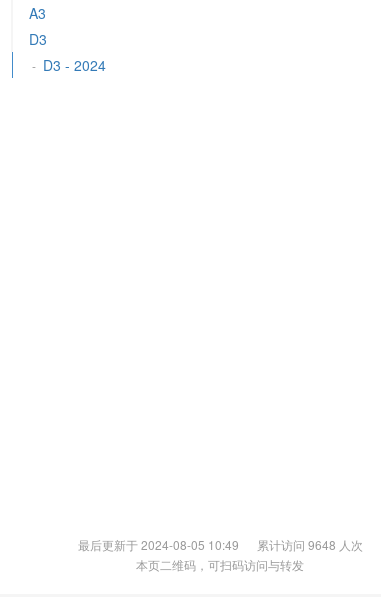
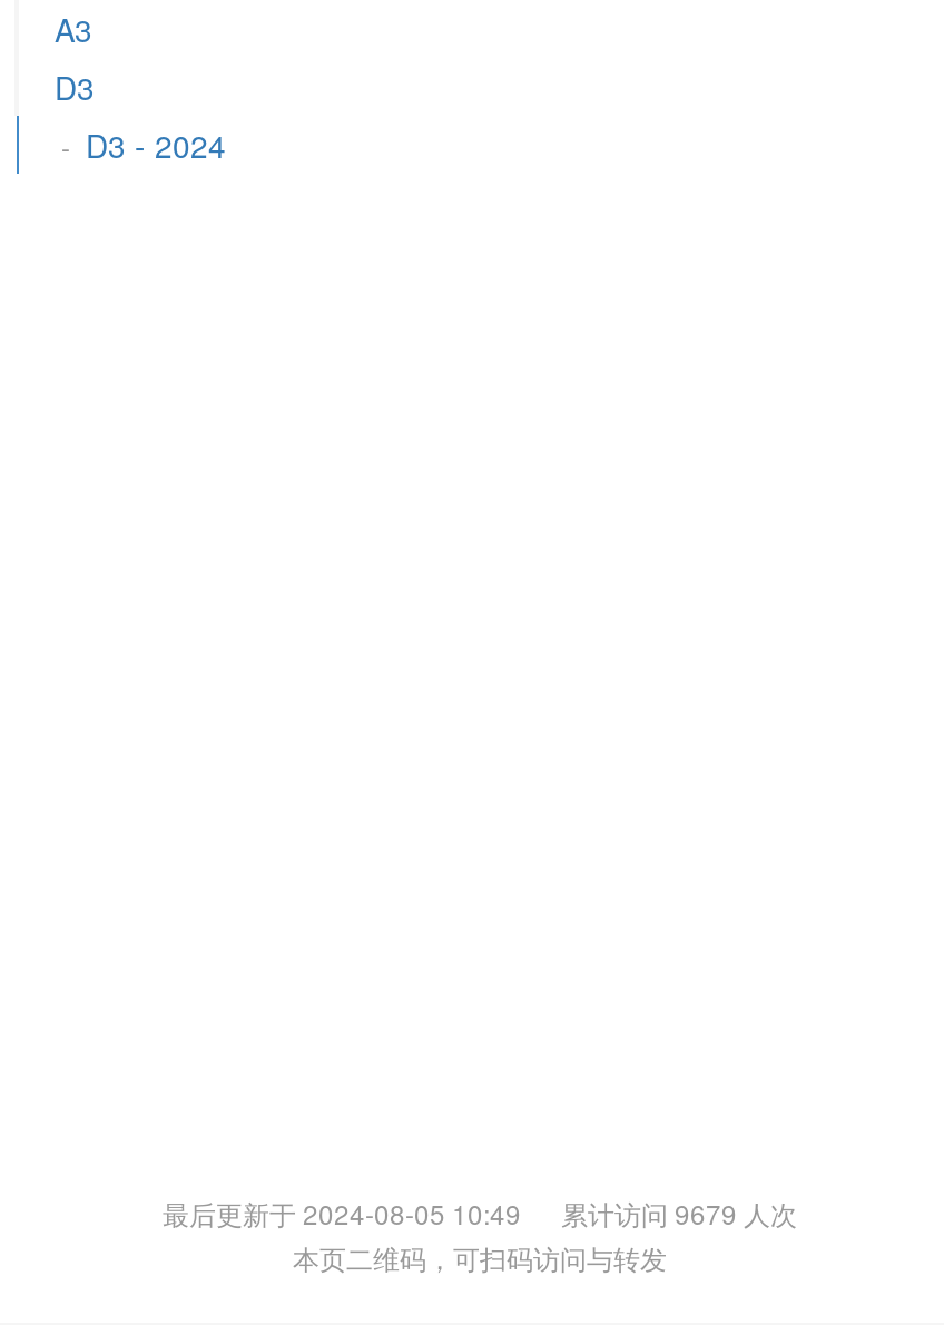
[77,536,362,553] 最后更新于 2024-08-05 10:49 累计访问 9648 人次 -> [163,1194,797,1231] 最后更新于 2024-08-05 10:49 累计访问 9679 人次

